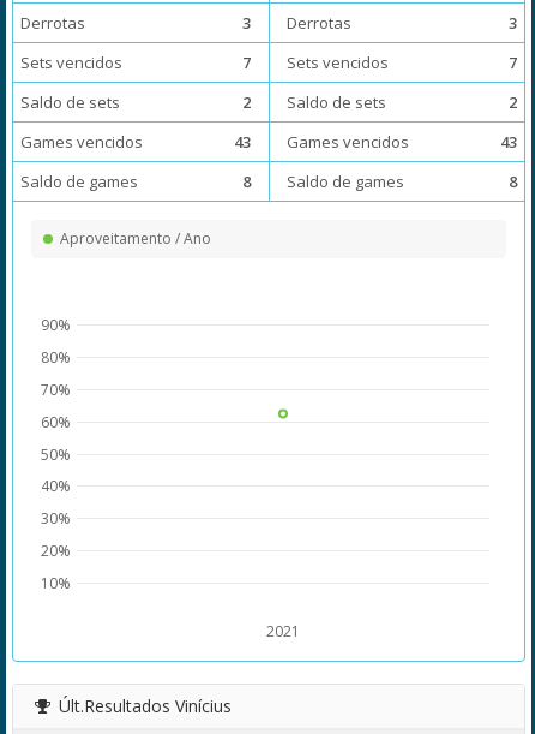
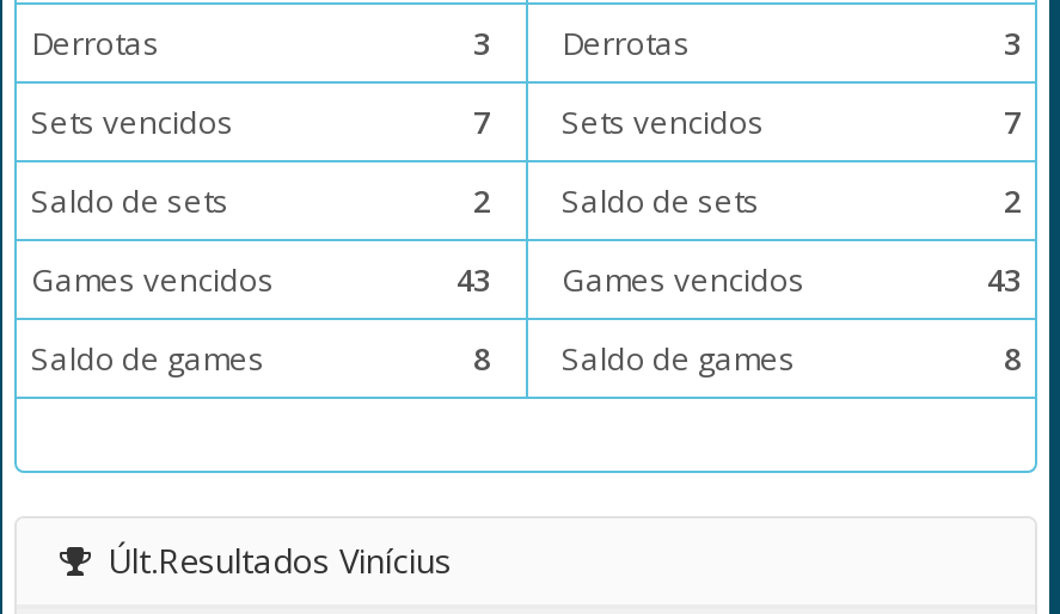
[60,228,211,249] Aproveitamento / Ano -> none
[41,315,71,335] 90% -> none
[41,347,71,368] 80% -> none
[41,380,71,400] 70% -> none
[41,412,71,432] 60% -> none
[41,444,71,465] 50% -> none
[41,476,71,496] 40% -> none
[41,508,71,529] 30% -> none
[41,541,71,561] 20% -> none
[41,573,71,593] 10% -> none
[266,621,300,641] 2021 -> none

